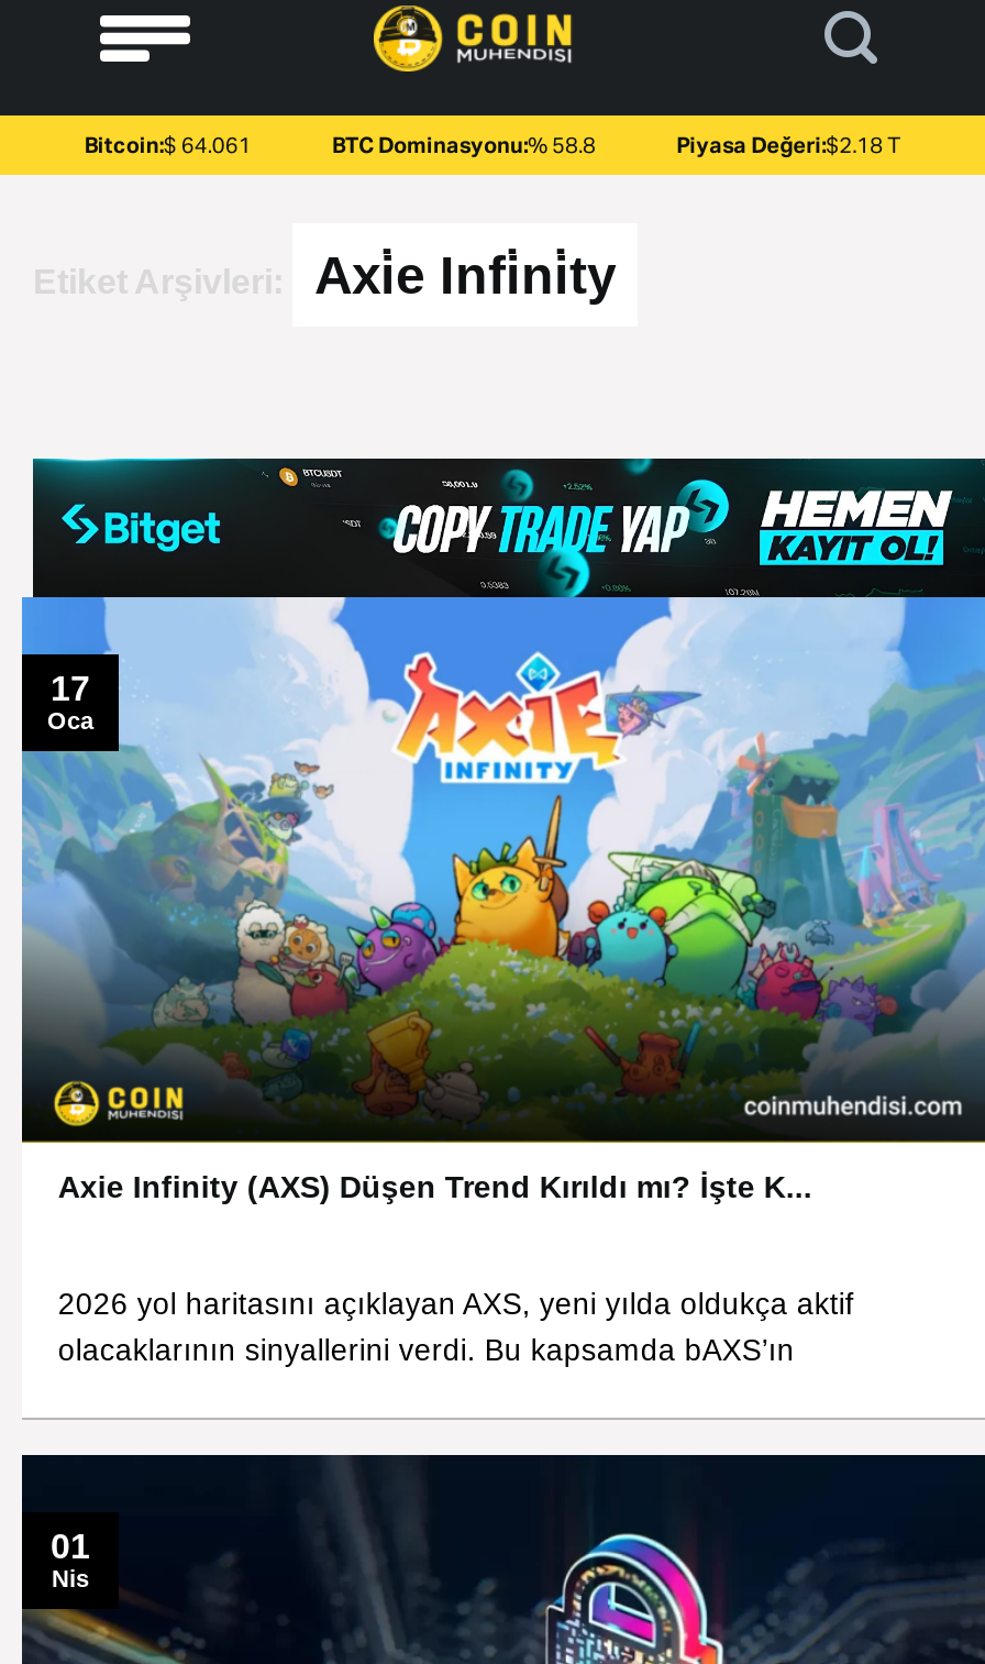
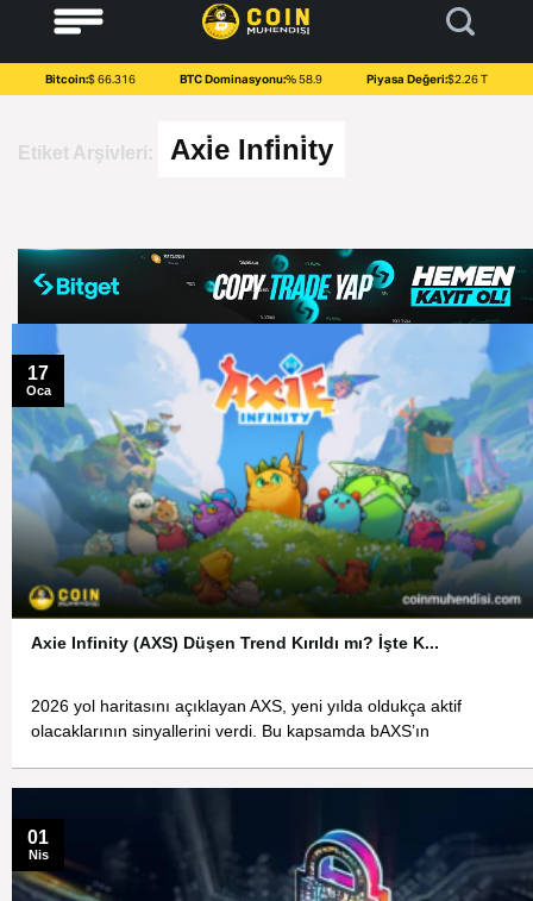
[84,134,251,156] Bitcoin:$ 64.061 -> [46,73,136,85] Bitcoin:$ 66.316
[332,134,596,156] BTC Dominasyonu:% 58.8 -> [180,73,322,85] BTC Dominasyonu:% 58.9
[676,134,901,156] Piyasa Değeri:$2.18 T -> [366,73,487,85] Piyasa Değeri:$2.26 T

